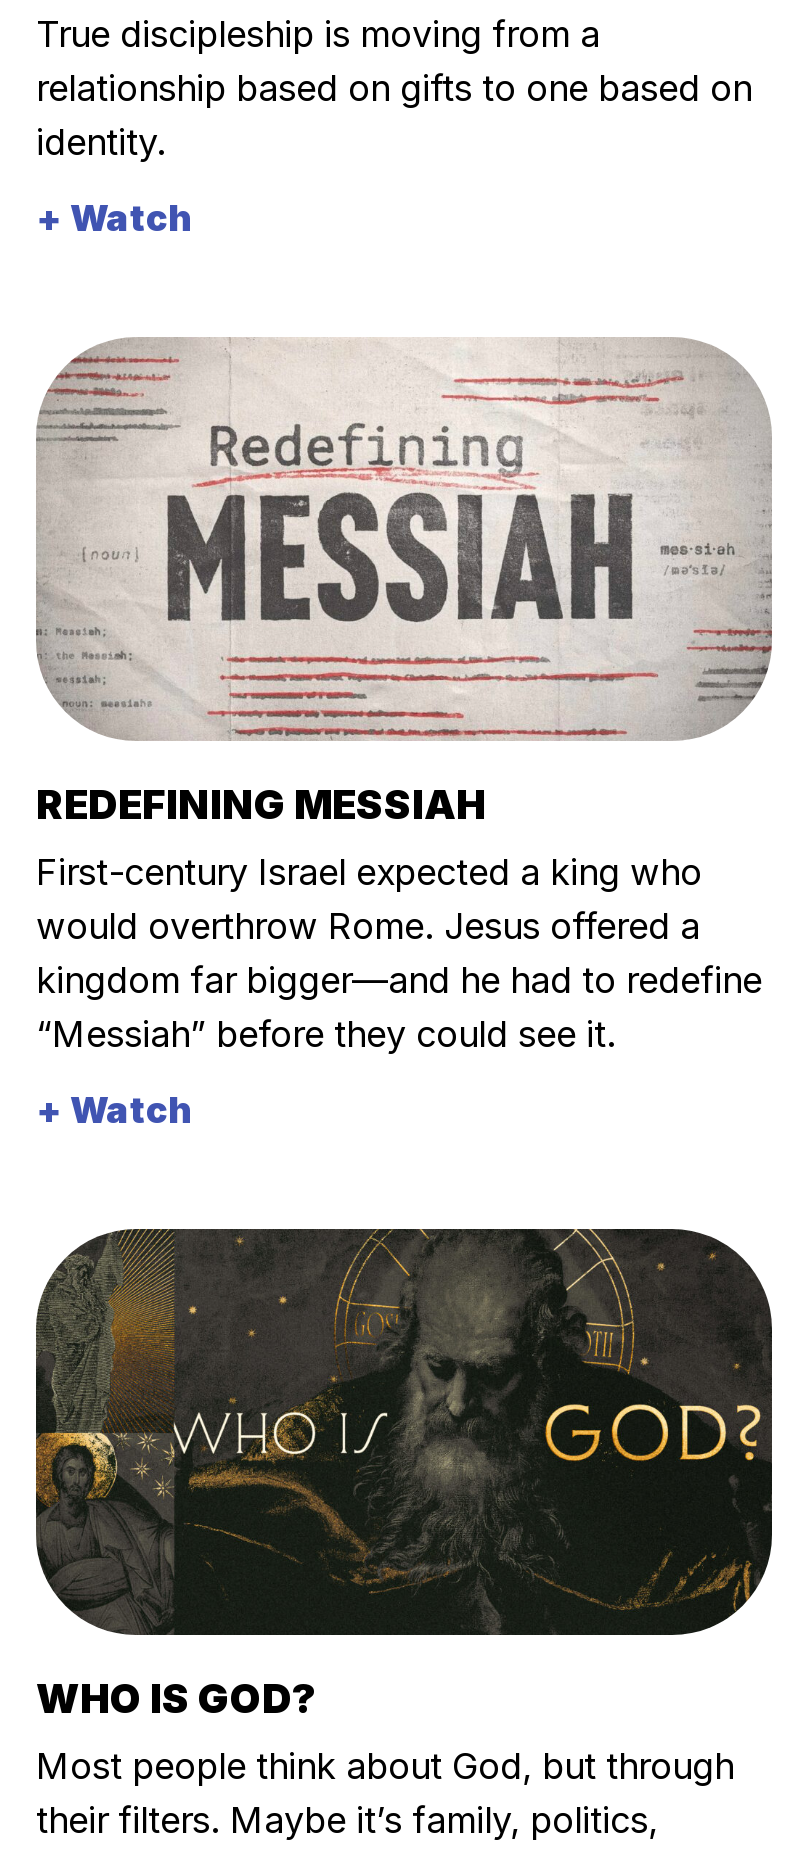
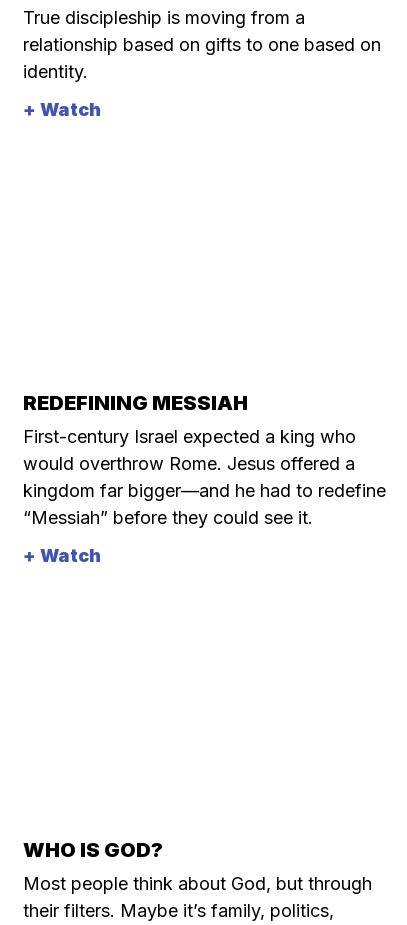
[34,337,774,741] [image] -> none
[34,1227,774,1637] [image] -> none

